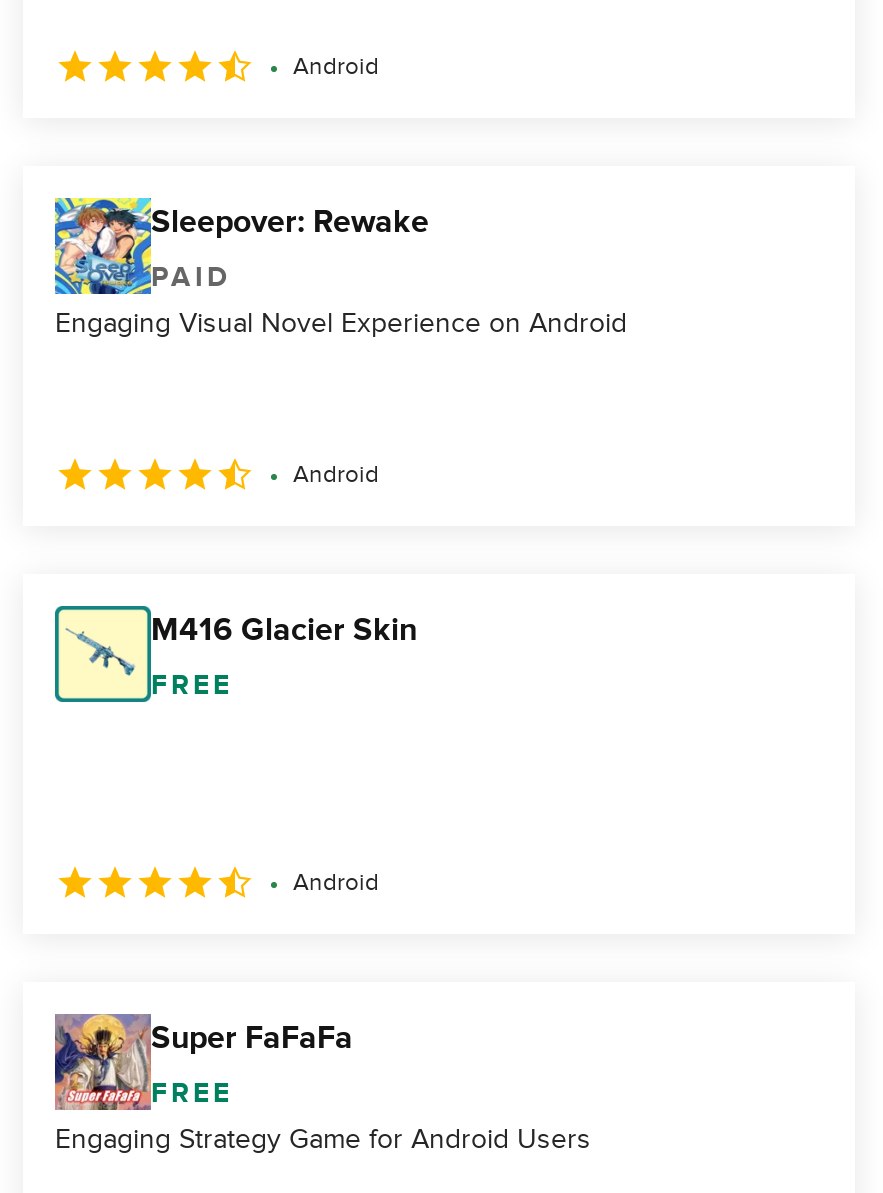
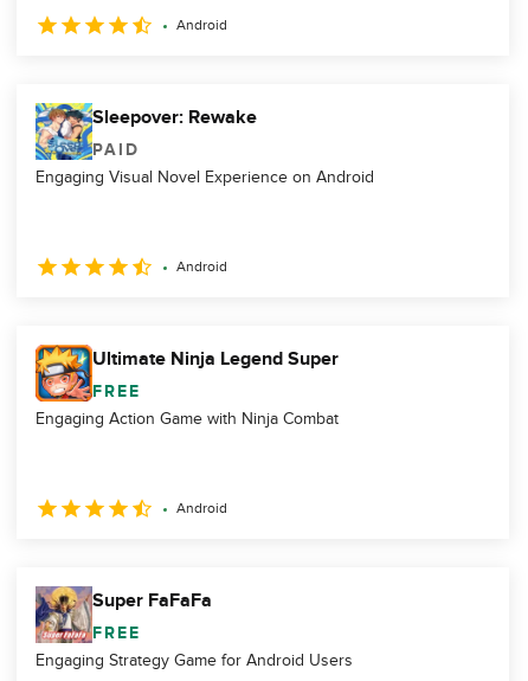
[53,604,417,700] [image] | M416 Glacier Skin -> [34,343,339,400] [image] | Ultimate Ninja Legend Super
none -> [36,409,339,429] Engaging Action Game with Ninja Combat

